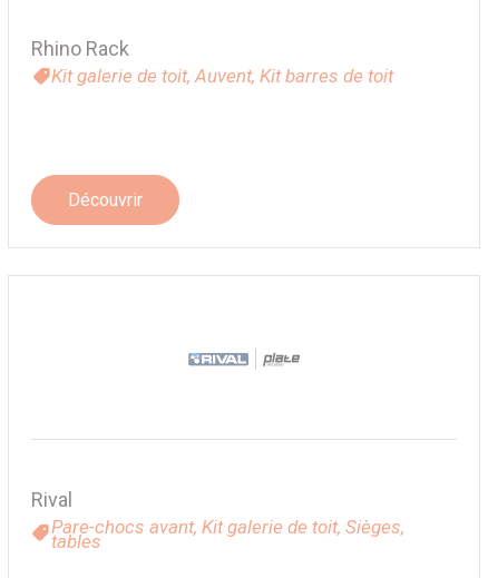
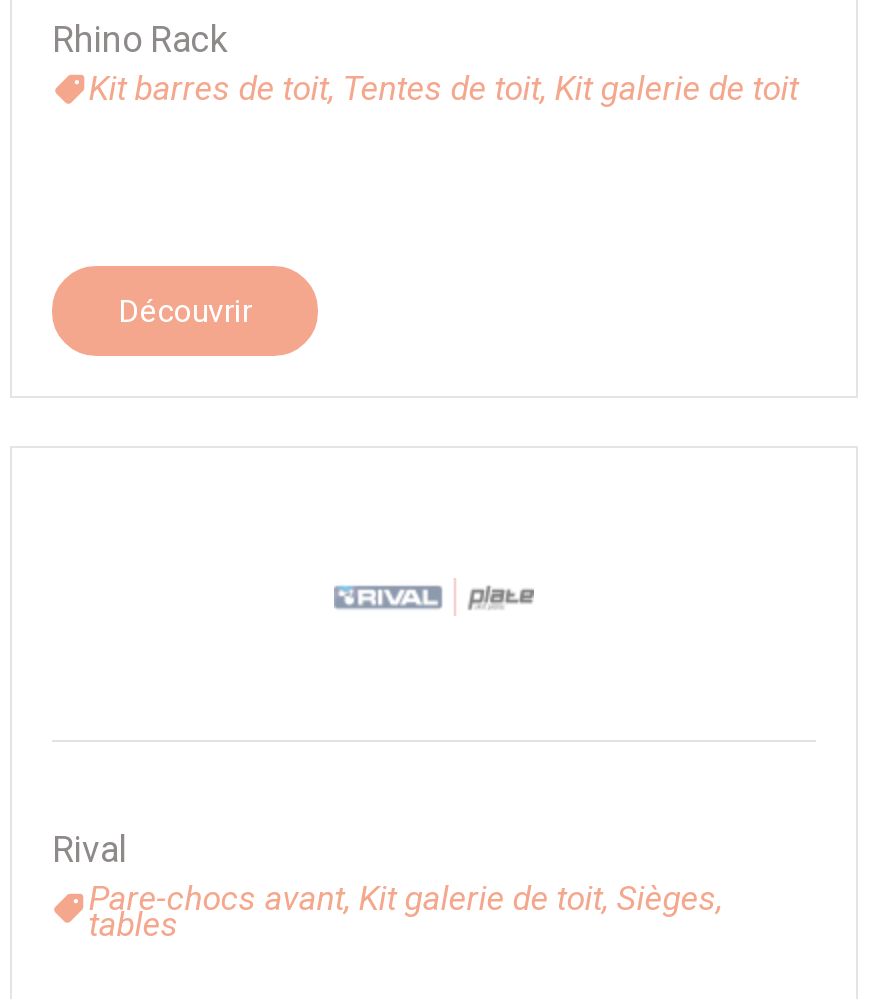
[51,64,394,87] Kit galerie de toit, Auvent, Kit barres de toit -> [88,68,798,108] Kit barres de toit, Tentes de toit, Kit galerie de toit

